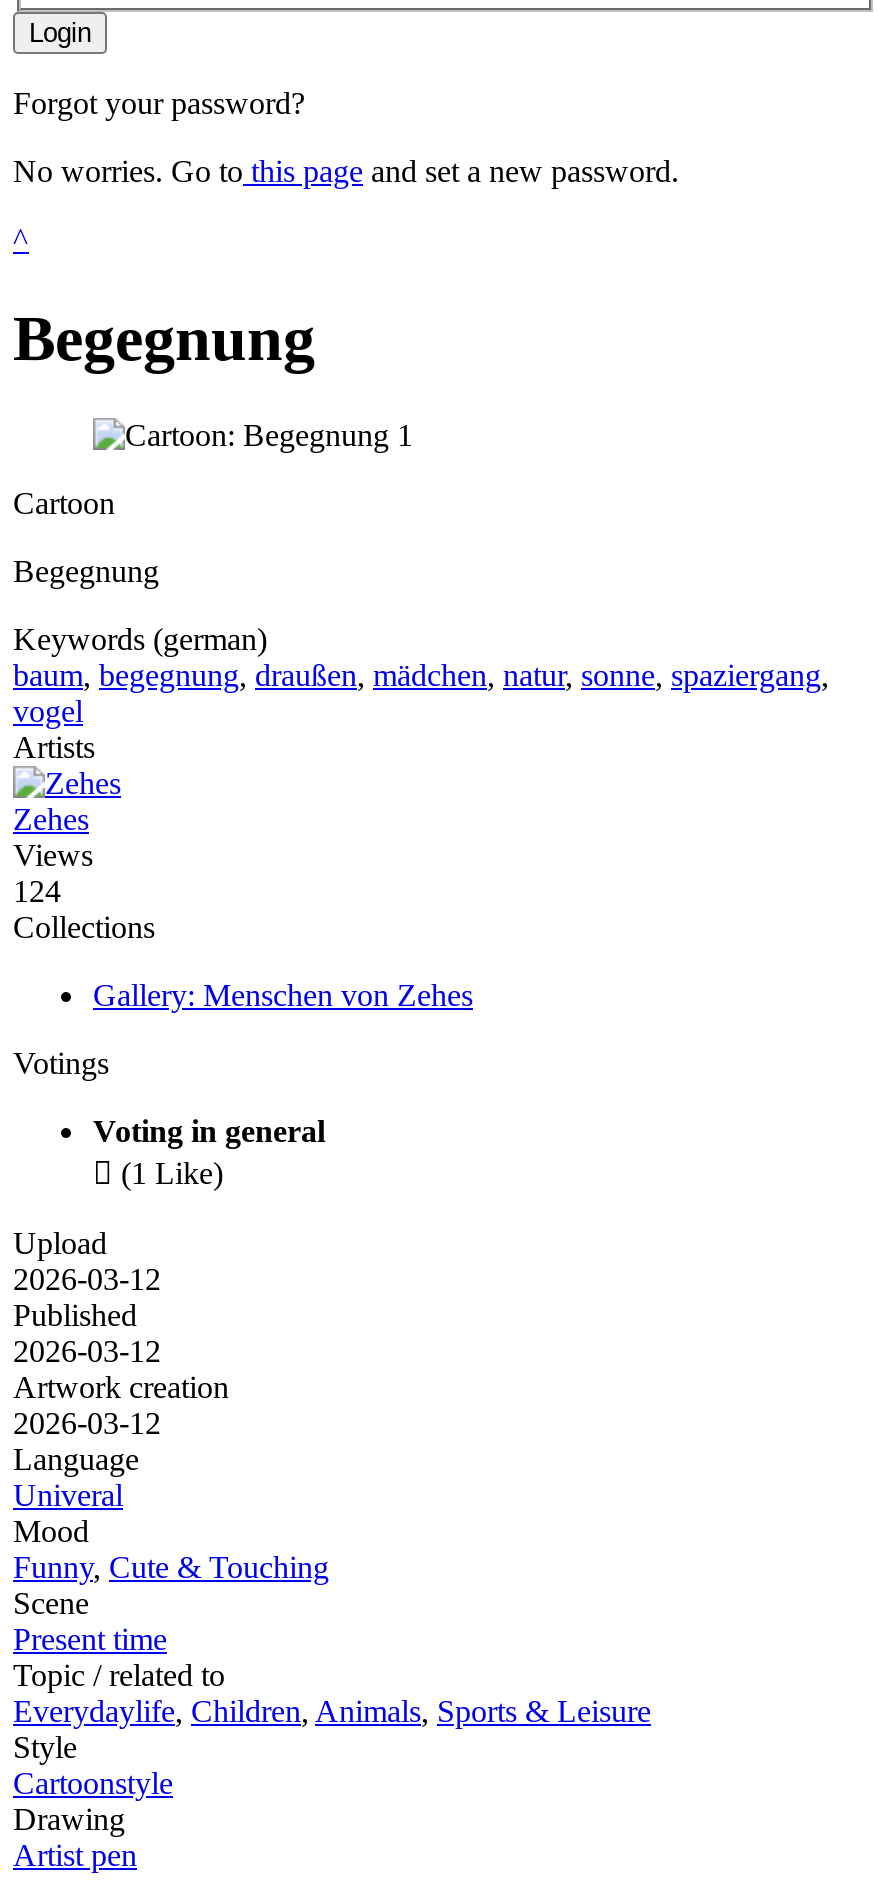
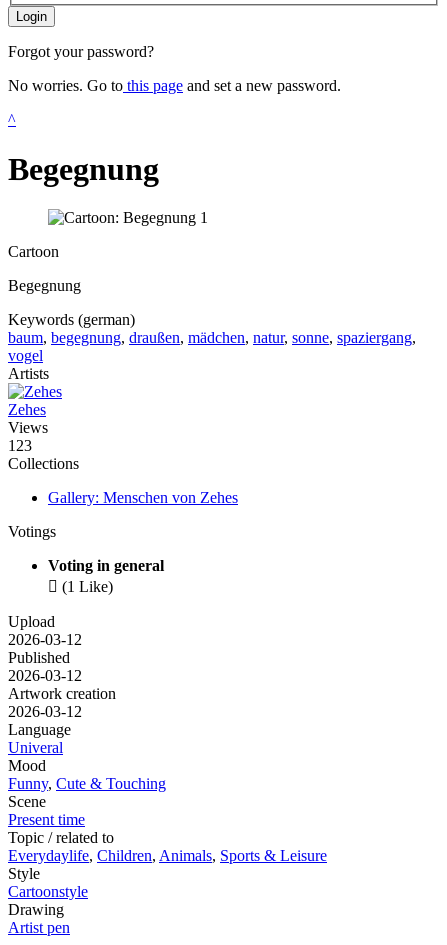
[13,874,61,908] 124 -> [8,437,32,454] 123

